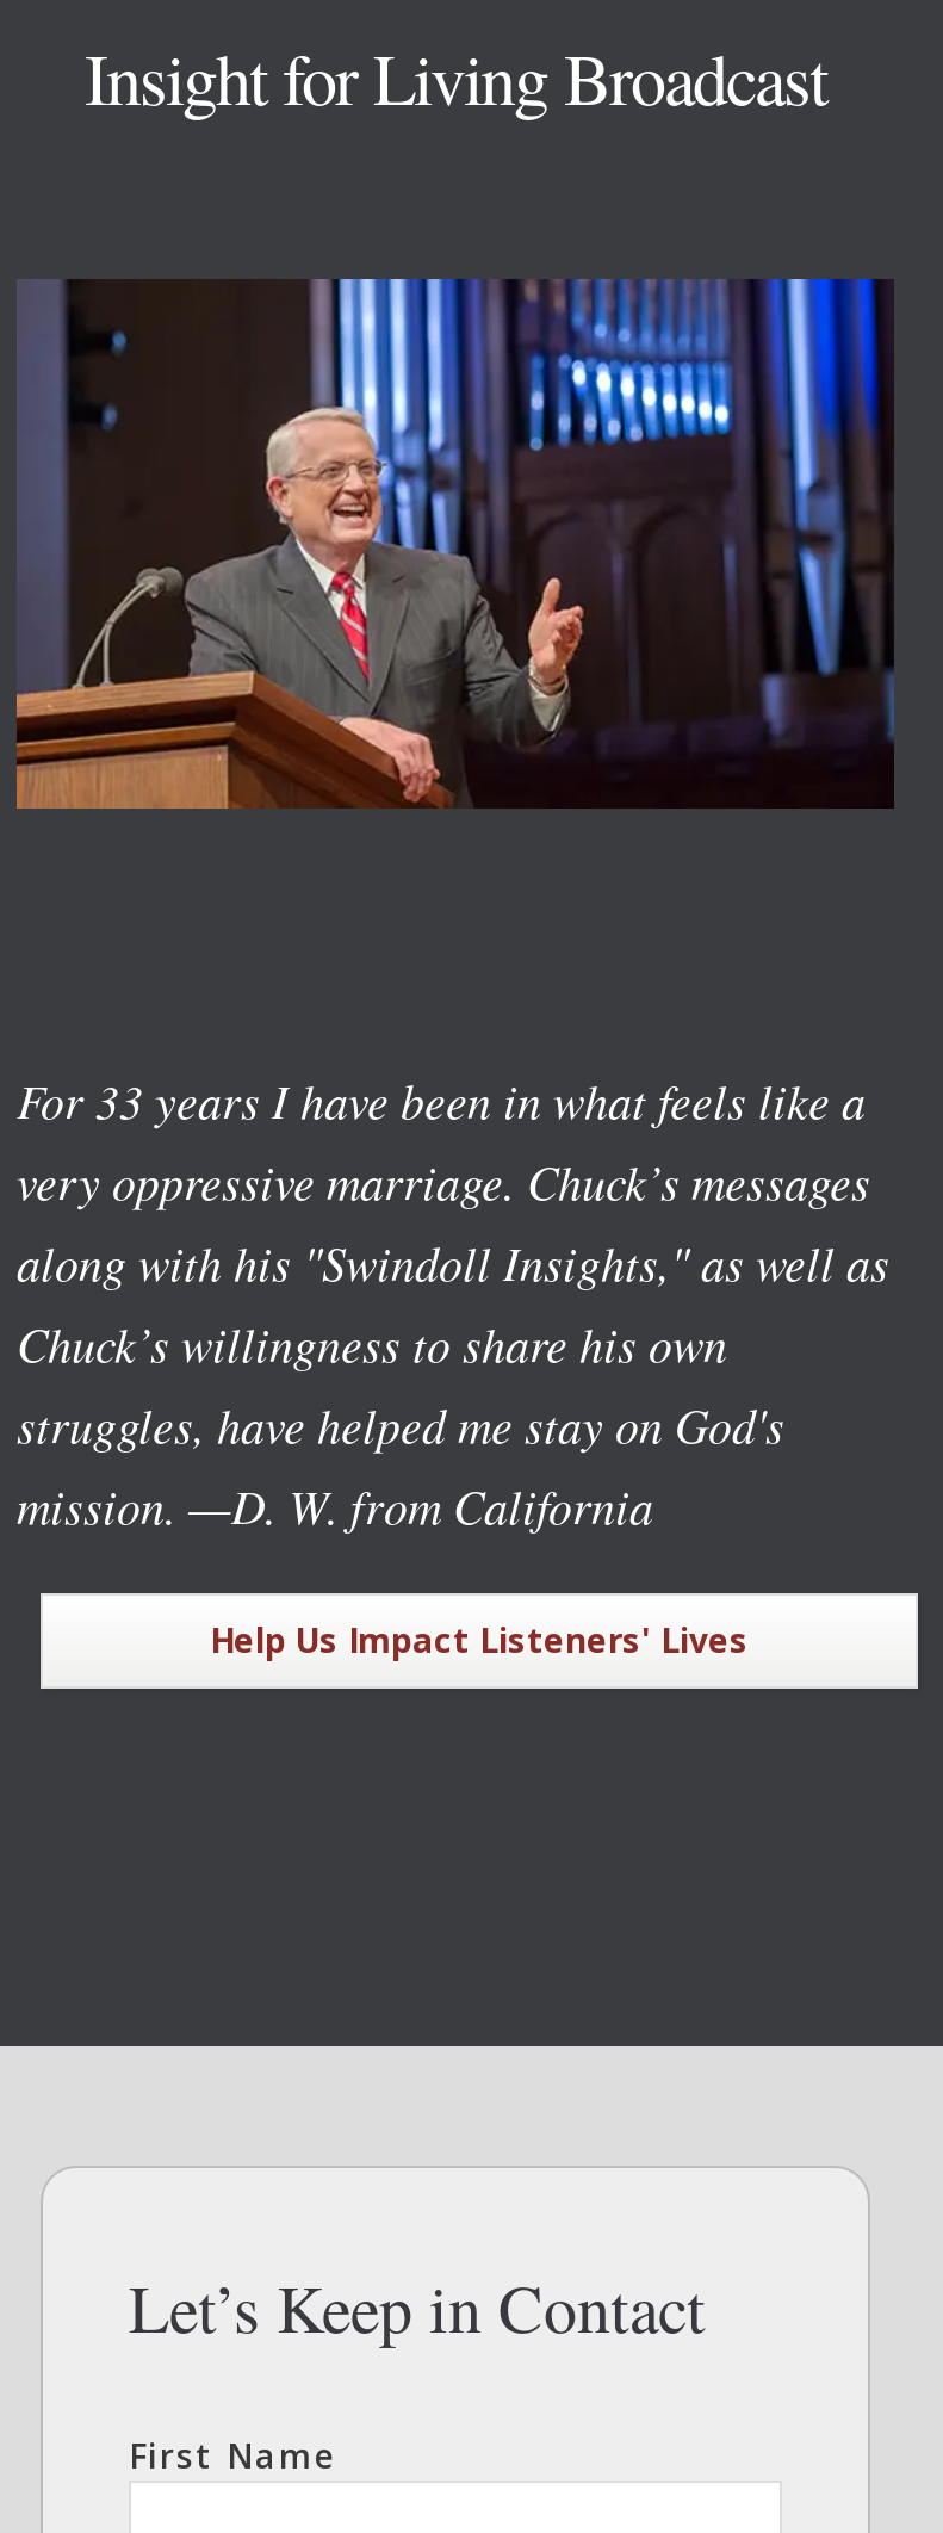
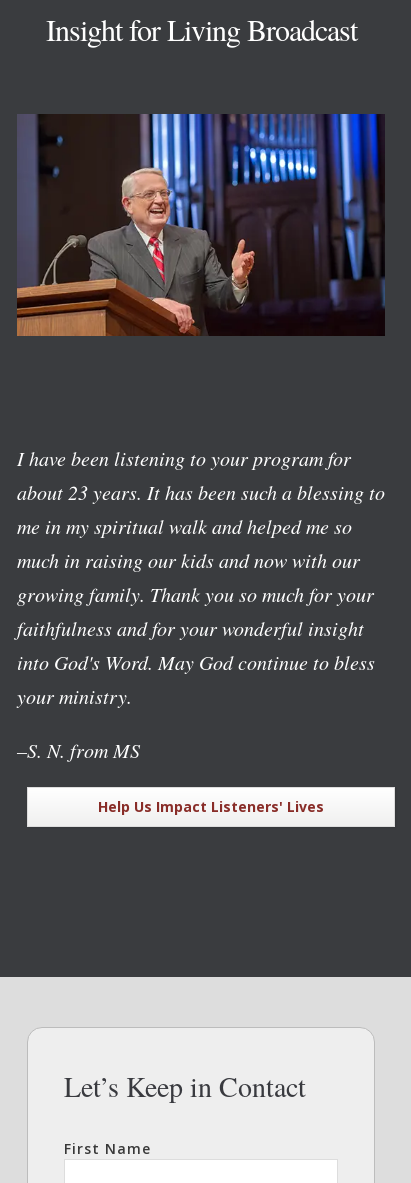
[17,1070,889,1537] For 33 years I have been in what feels like a | very oppressive marriage. Chuck’s messages | along with his "Swindoll Insights," as well as | Chuck’s willingness to share his own | struggles, have helped me stay on God's | mission. —D. W. from California -> [17,445,385,763] I have been listening to your program for | about 23 years. It has been such a blessing to | me in my spiritual walk and helped me so | much in raising our kids and now with our | growing family. Thank you so much for your | faithfulness and for your wonderful insight | into God's Word. May God continue to bless | your ministry. | –S. N. from MS

